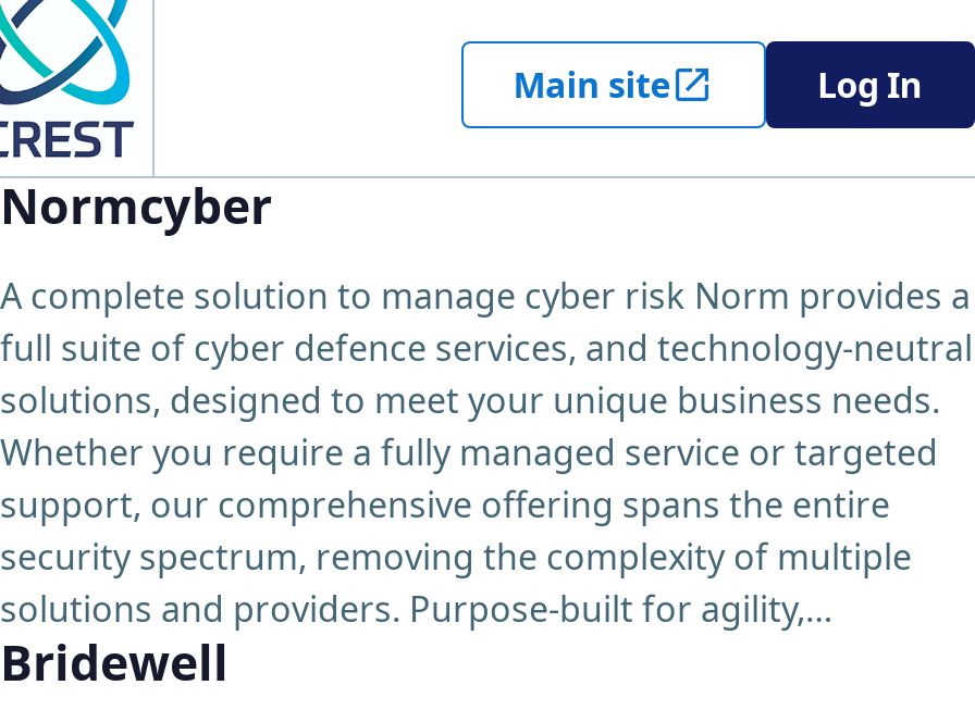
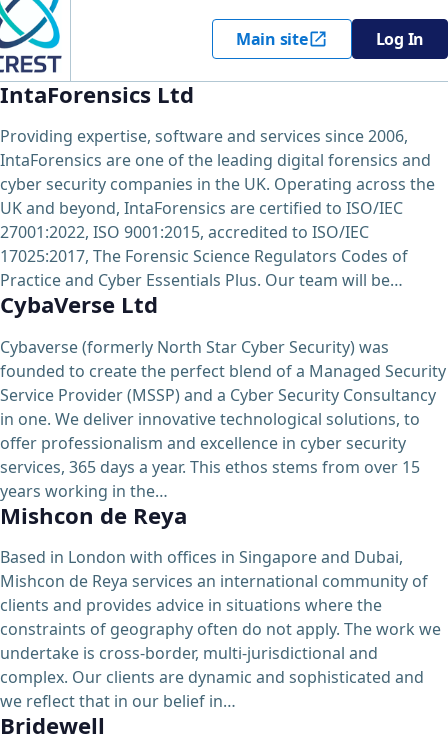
[0,172,973,634] Normcyber | A complete solution to manage cyber risk Norm provides a | full suite of cyber defence services, and technology-neutral | solutions, designed to meet your unique business needs. | Whether you require a fully managed service or targeted | support, our comprehensive offering spans the entire | security spectrum, removing the complexity of multiple | solutions and providers. Purpose-built for agility,… -> [0,79,446,712] IntaForensics Ltd | Providing expertise, software and services since 2006, | IntaForensics are one of the leading digital forensics and | cyber security companies in the UK. Operating across the | UK and beyond, IntaForensics are certified to ISO/IEC | 27001:2022, ISO 9001:2015, accredited to ISO/IEC | 17025:2017, The Forensic Science Regulators Codes of | Practice and Cyber Essentials Plus. Our team will be… | CybaVerse Ltd | Cybaverse (formerly North Star Cyber Security) was | founded to create the perfect blend of a Managed Security | Service Provider (MSSP) and a Cyber Security Consultancy | in one. We deliver innovative technological solutions, to | offer professionalism and excellence in cyber security | services, 365 days a year. This ethos stems from over 15 | years working in the… | Mishcon de Reya | Based in London with offices in Singapore and Dubai, | Mishcon de Reya services an international community of | clients and provides advice in situations where the | constraints of geography often do not apply. The work we | undertake is cross-border, multi-jurisdictional and | complex. Our clients are dynamic and sophisticated and | we reflect that in our belief in…

